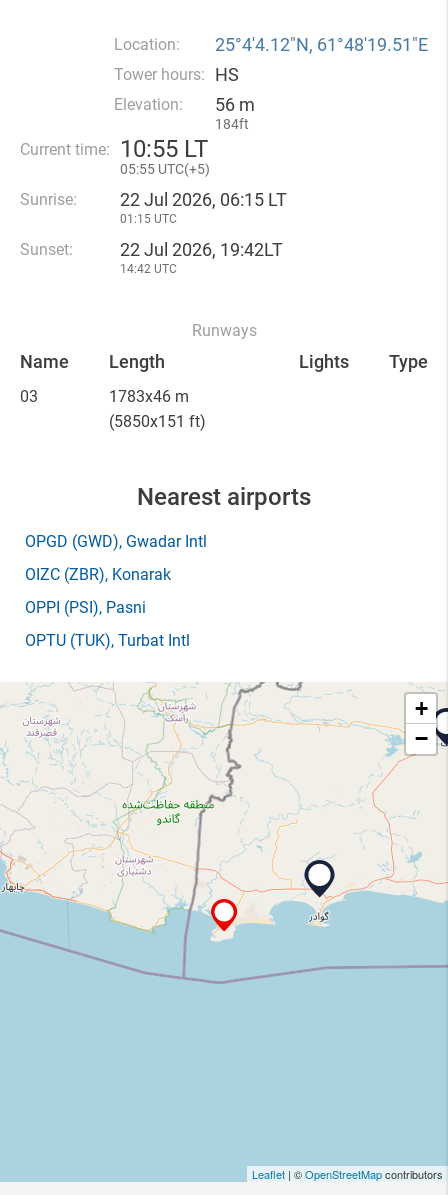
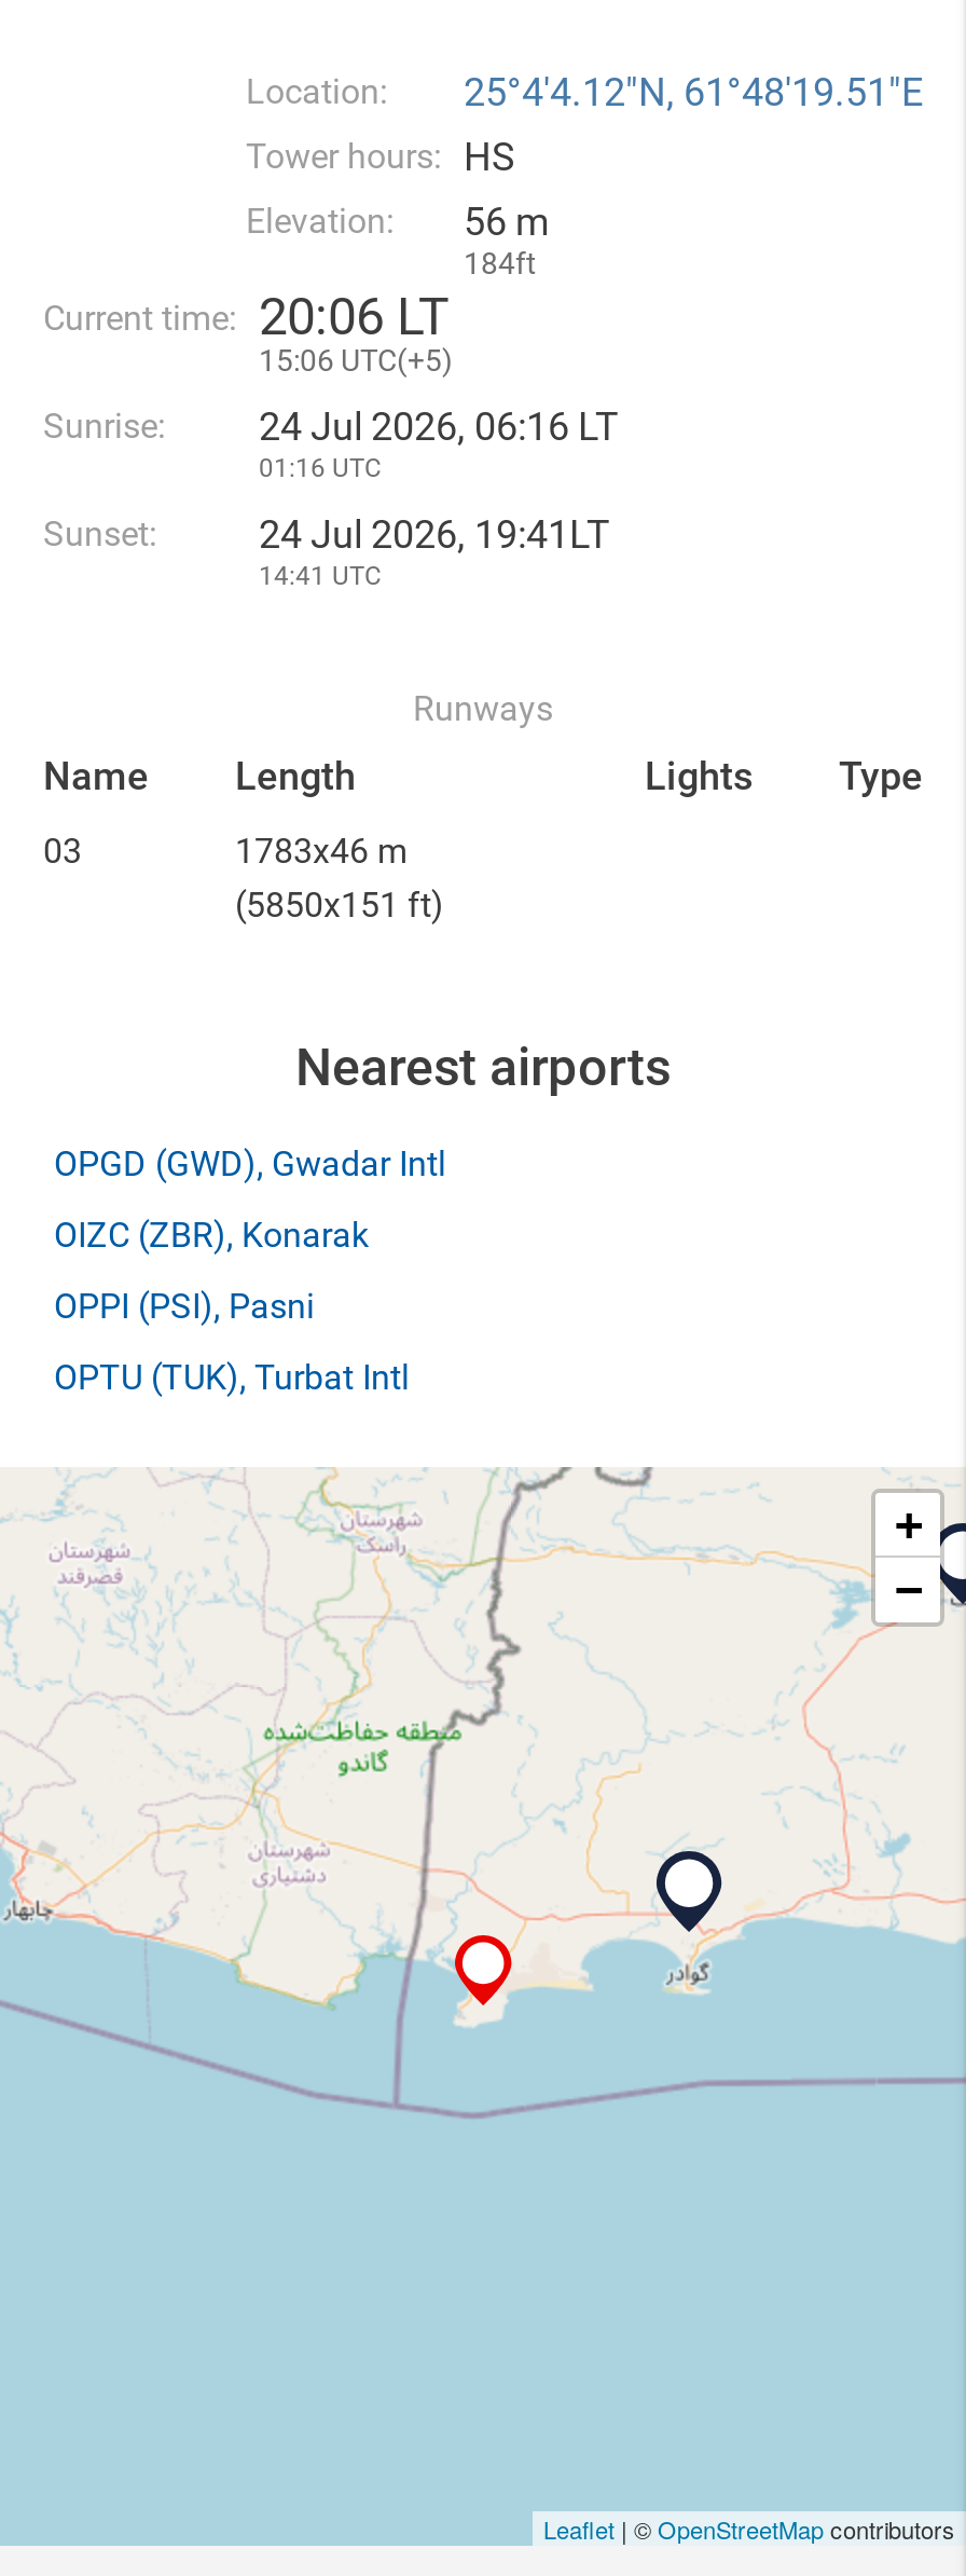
[20,135,208,163] Current time: 10:55 LT -> [43,287,448,347] Current time: 20 06 LT
[120,161,210,177] 05:55 UTC(+5) -> [259,343,453,378] 15 06 UTC(+5)
[120,189,287,210] 22 Jul 2026, 06:15 LT -> [259,403,619,449] 24 Jul 2026, 06:16 LT
[120,212,177,226] 01:15 UTC -> [259,453,382,483] 01:16 UTC
[120,239,283,260] 22 Jul 2026, 19:42LT -> [259,511,610,557] 24 Jul 2026, 19:41LT
[120,262,177,276] 14:42 UTC -> [259,561,382,591] 14:41 UTC

